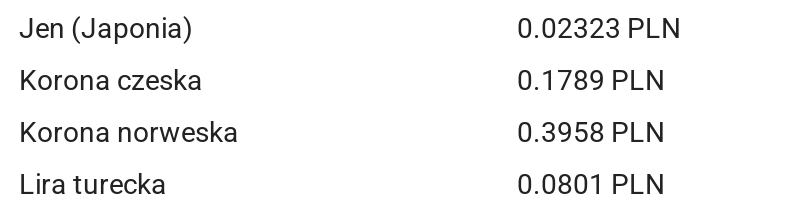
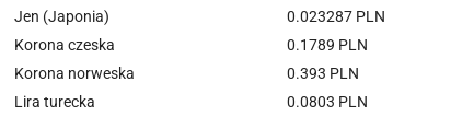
[517,12,681,44] 0.02323 PLN -> [287,8,385,25] 0.023287 PLN
[517,116,665,148] 0.3958 PLN -> [287,65,359,82] 0.393 PLN
[517,168,665,200] 0.0801 PLN -> [287,93,368,110] 0.0803 PLN

